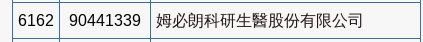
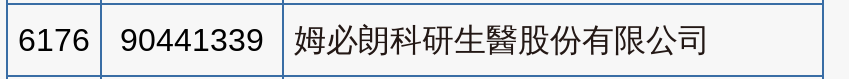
[18,12,364,29] 6162 90441339 姆必朗科研生醫股份有限公司 -> [18,23,710,57] 6176 90441339 姆必朗科研生醫股份有限公司

